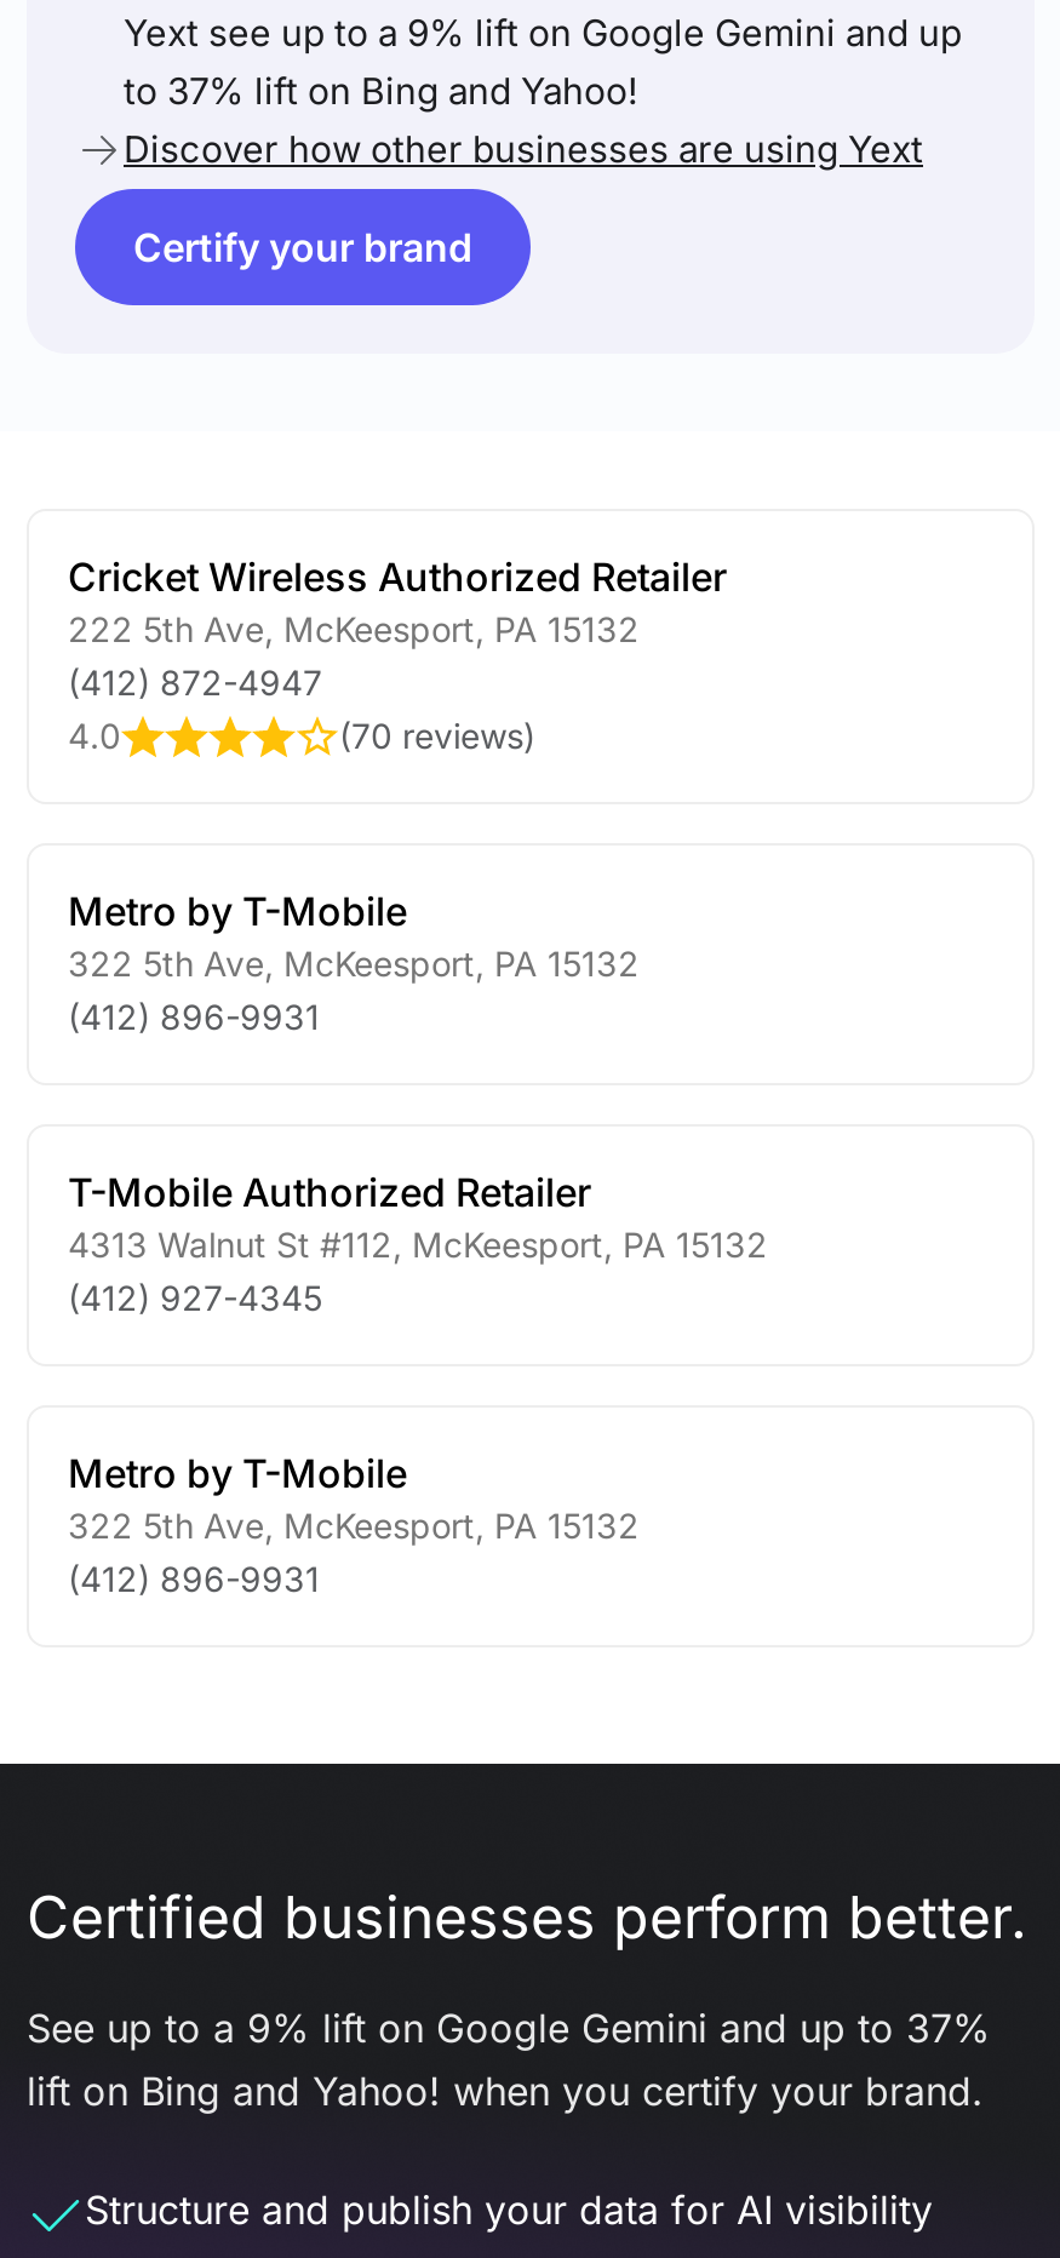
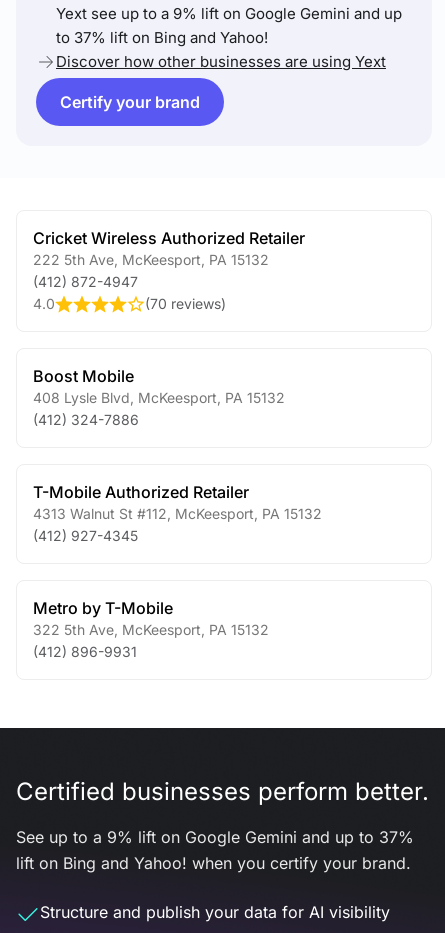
[68,887,640,1037] Metro by T-Mobile | 322 5th Ave, McKeesport, PA 15132 | (412) 896-9931 -> [33,366,285,428] Boost Mobile | 408 Lysle Blvd, McKeesport, PA 15132 | (412) 324-7886

